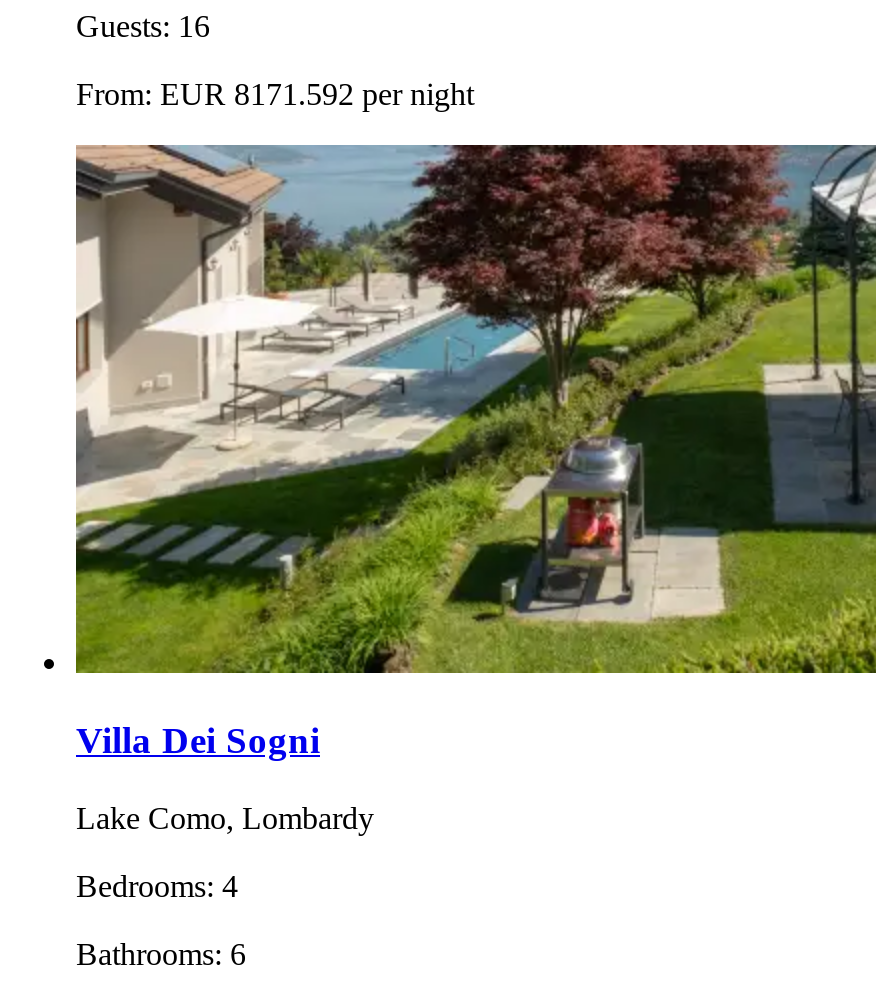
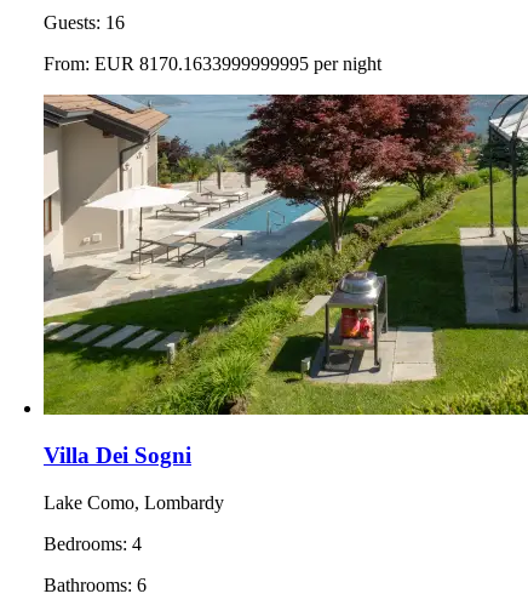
[76,77,474,111] From: EUR 8171.592 per night -> [44,54,381,74] From: EUR 8170.1633999999995 per night

